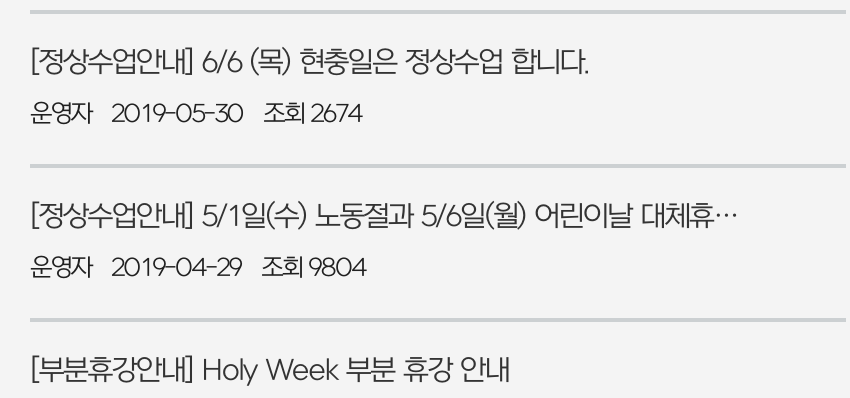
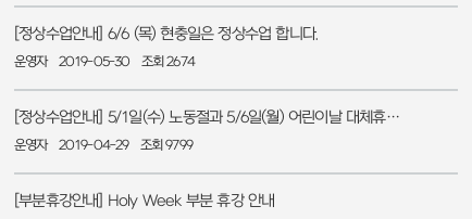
[30,254,366,282] 운영자 2019-04-29 조회 9804 -> [14,138,192,153] 운영자 2019-04-29 조회 9799

